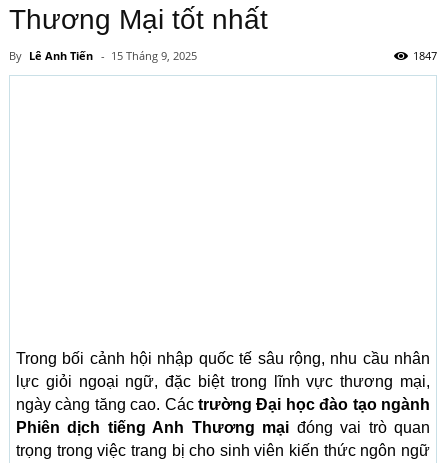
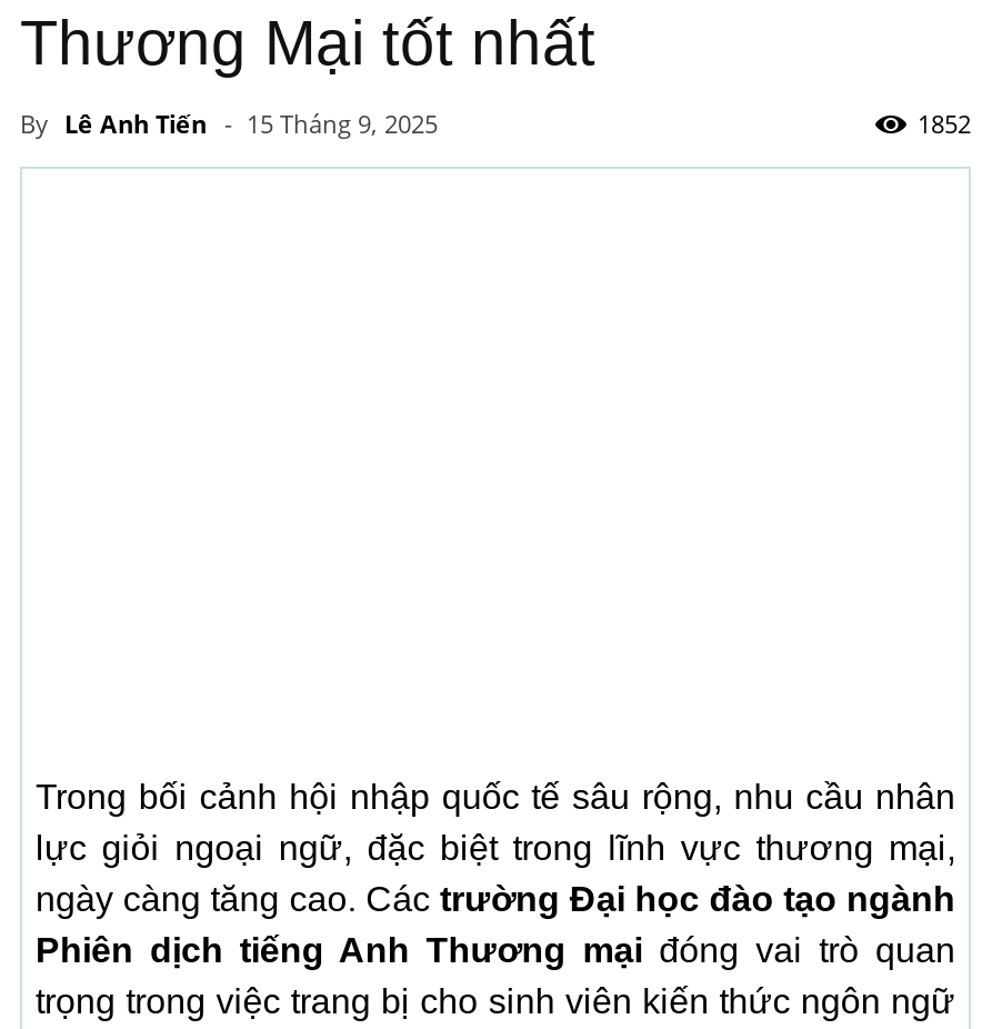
[413,48,437,63] 1847 -> [918,107,971,140] 1852

